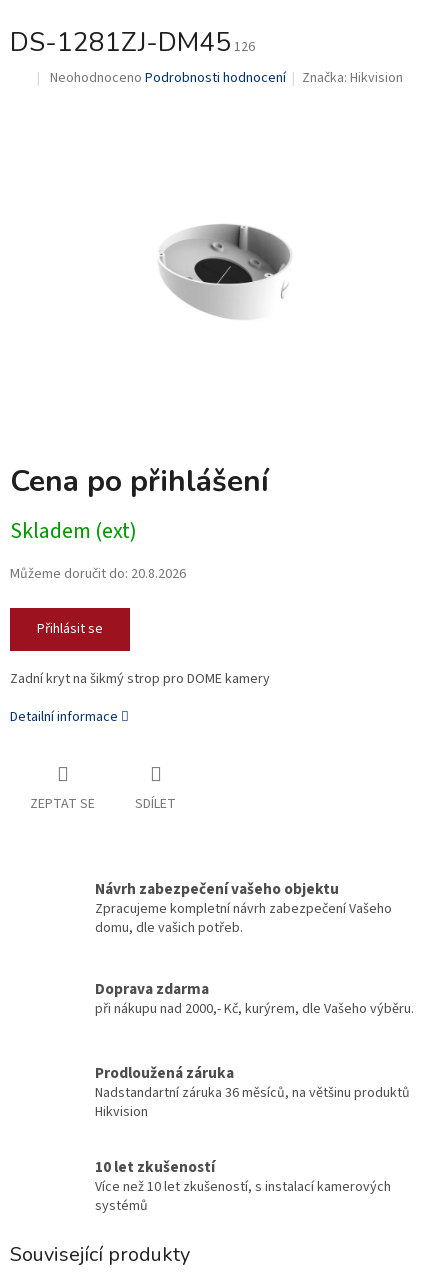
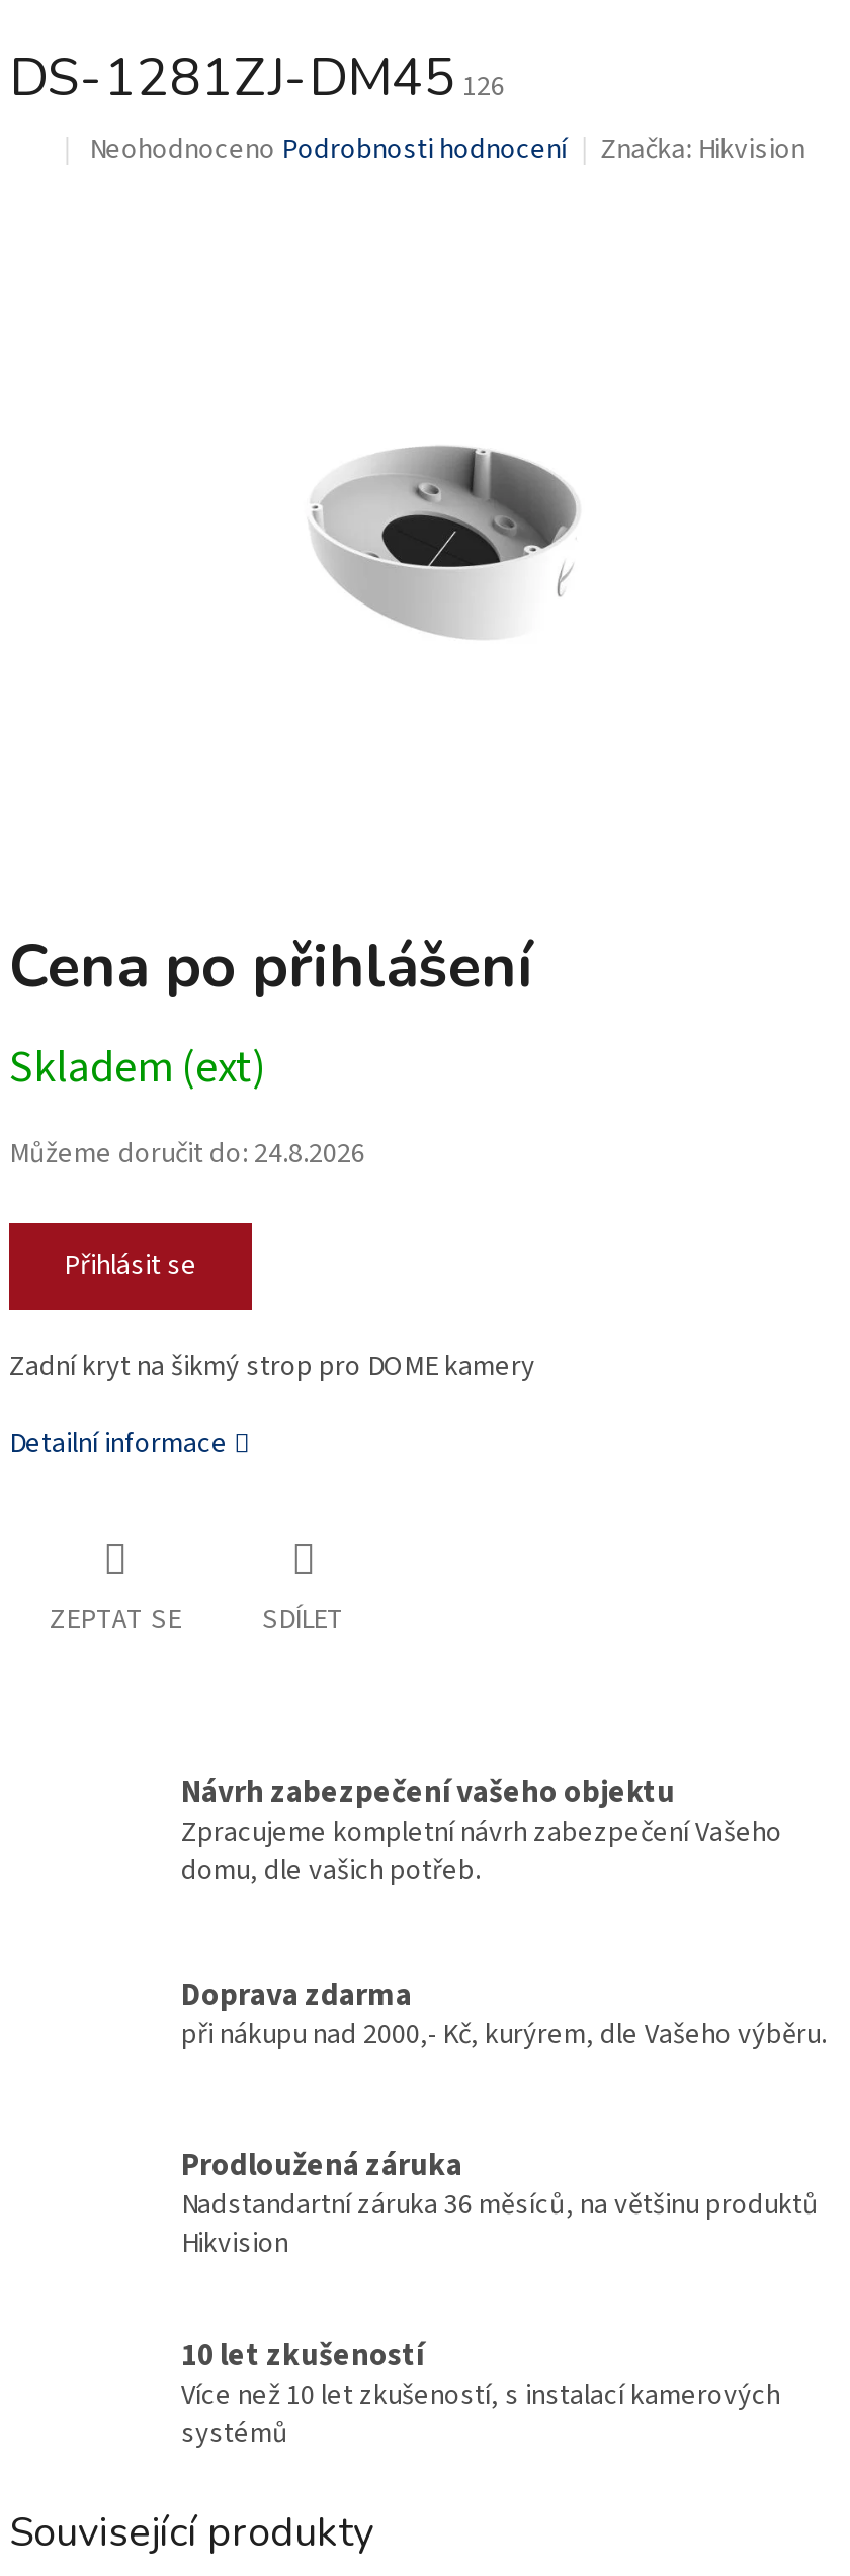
[10,564,186,584] Můžeme doručit do: 20.8.2026 -> [9,1135,365,1175] Můžeme doručit do: 24.8.2026

